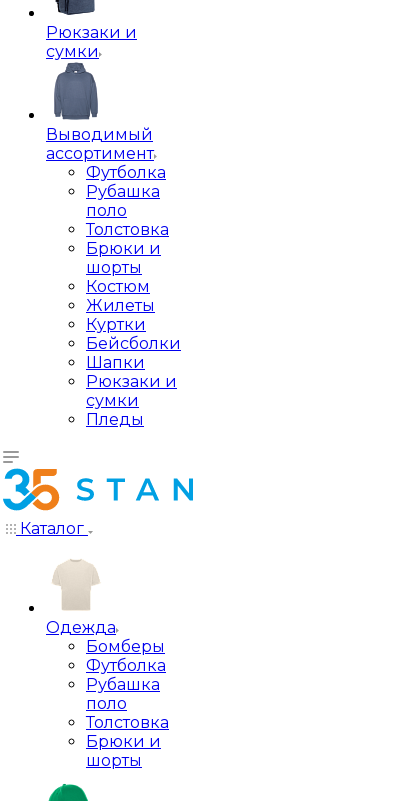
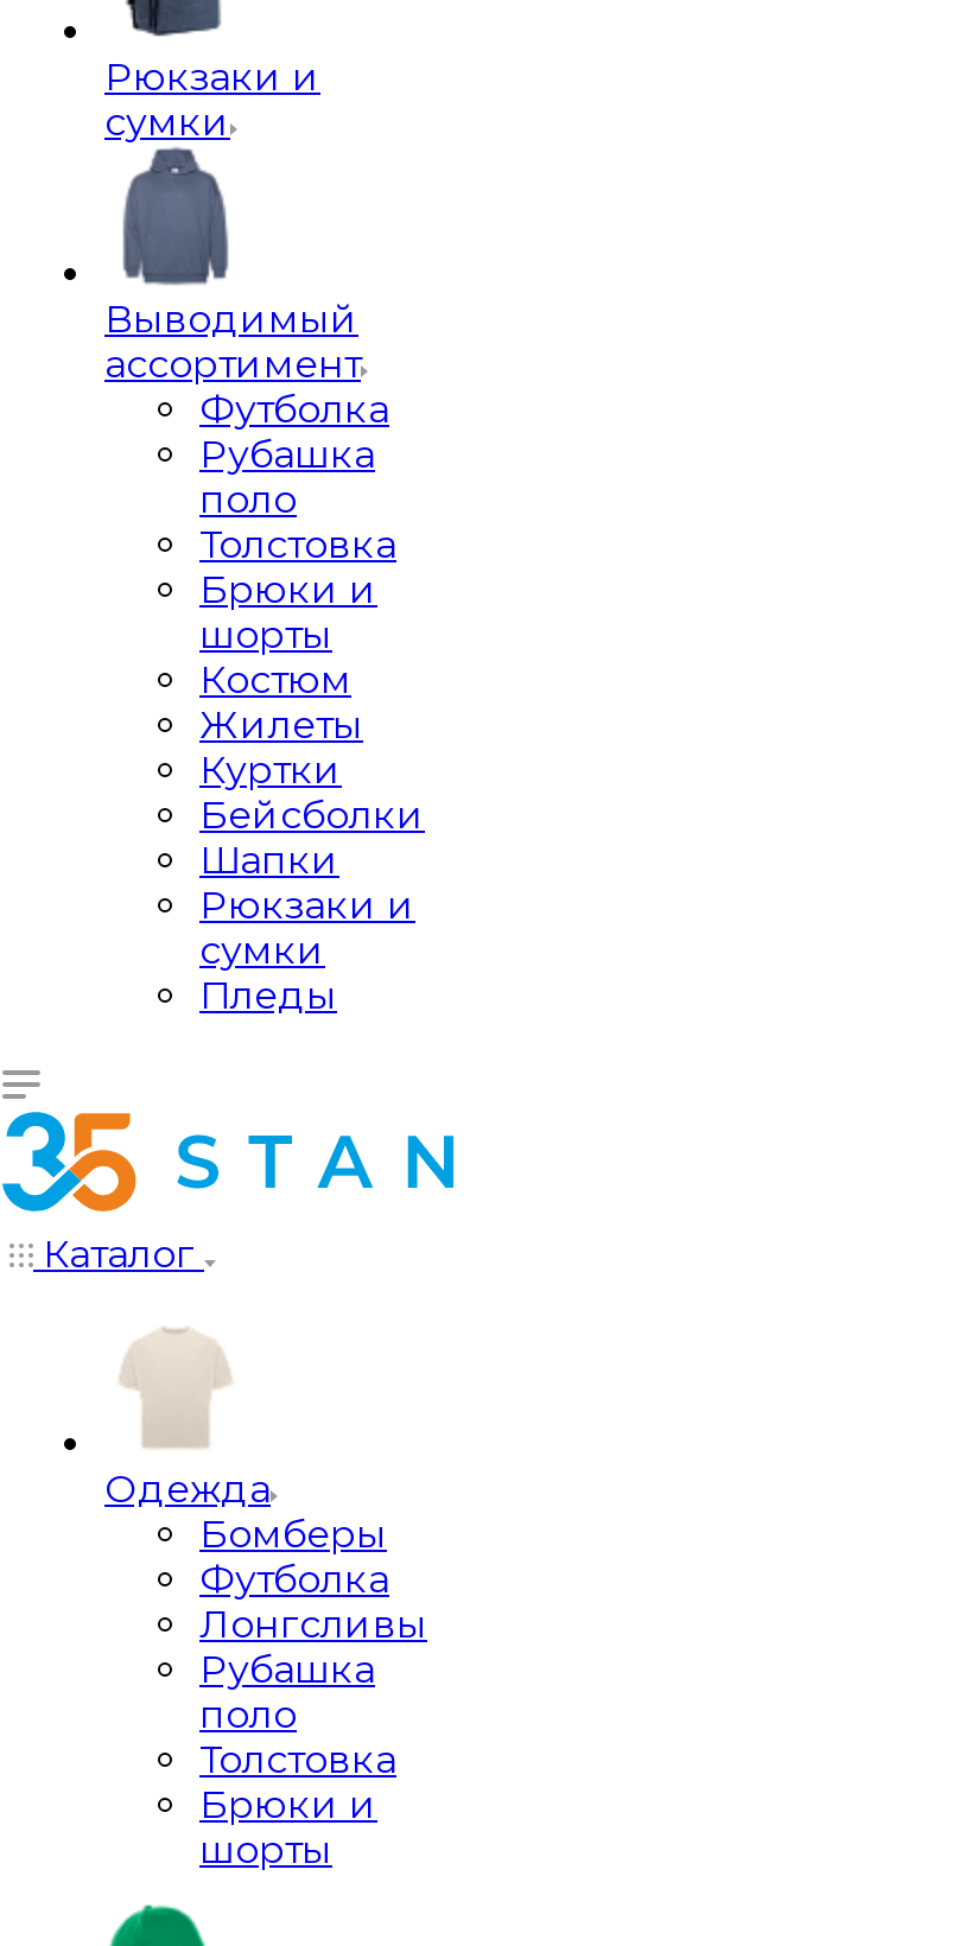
none -> [199,1602,427,1647] Лонгсливы

